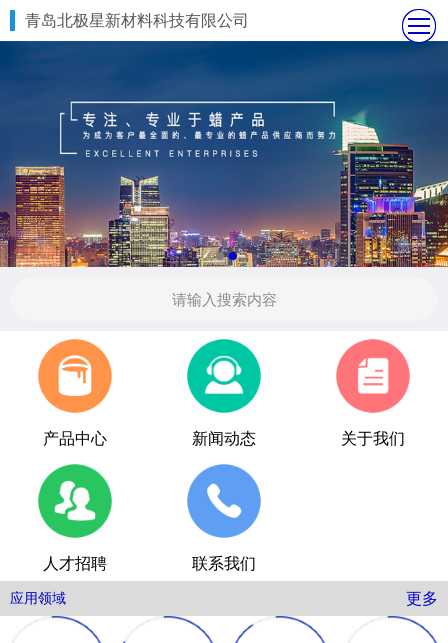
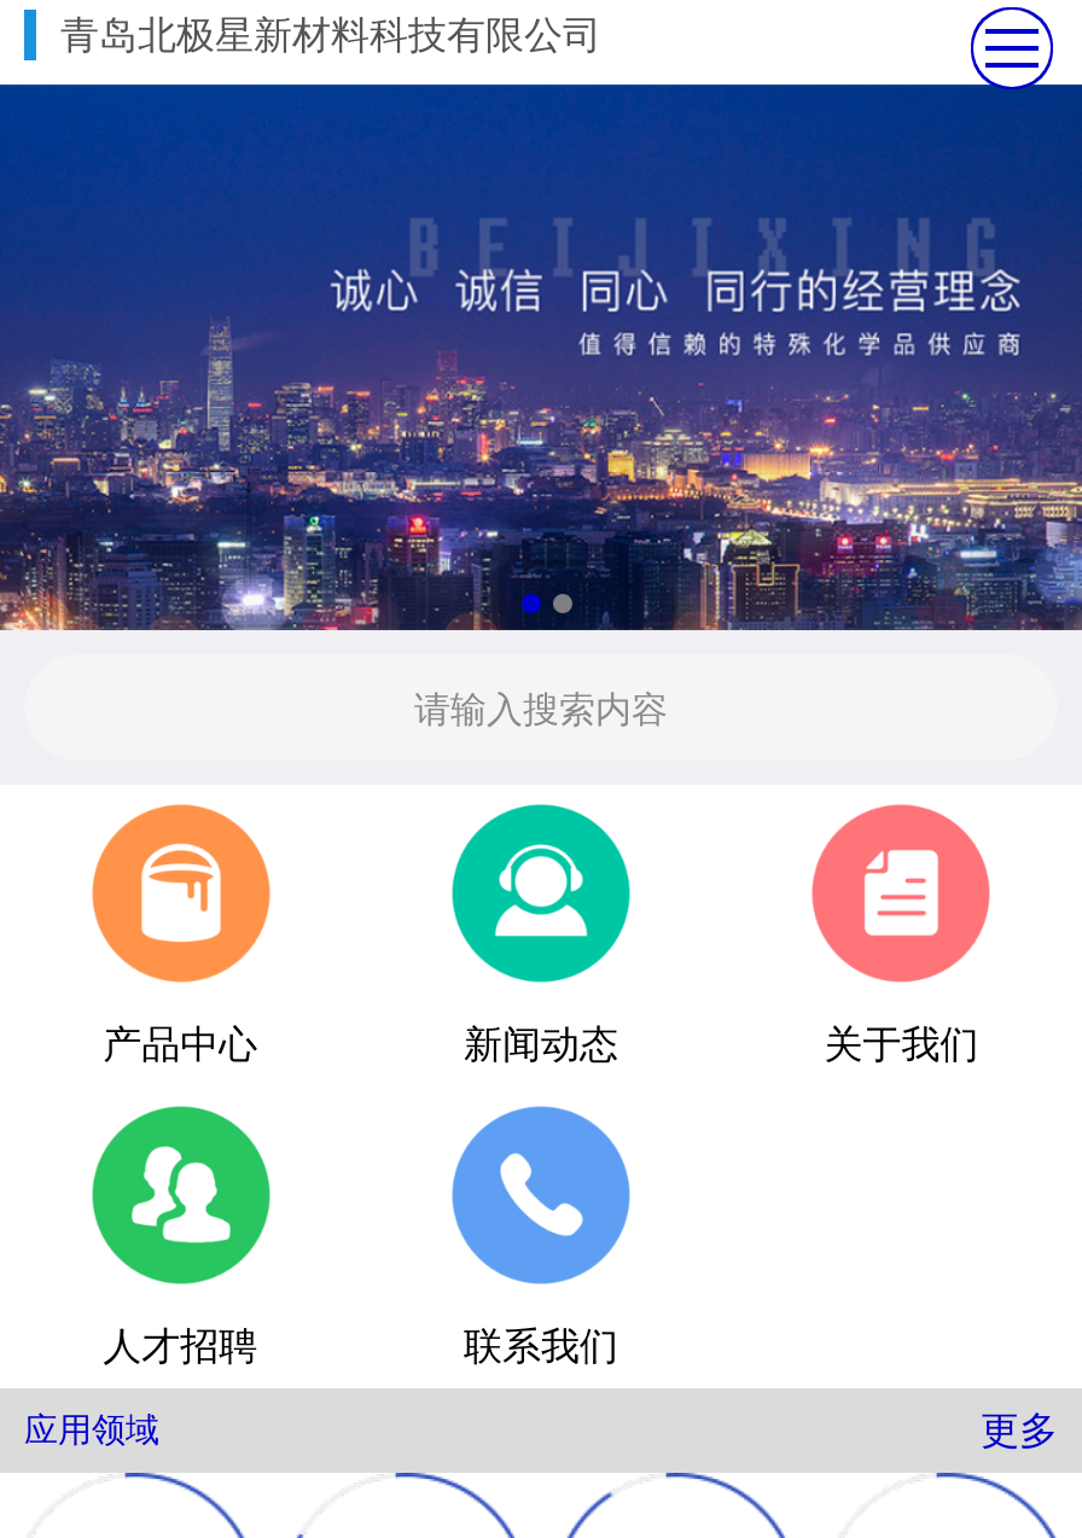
[3,98,445,268] [image] -> [7,220,1075,633] [image]

